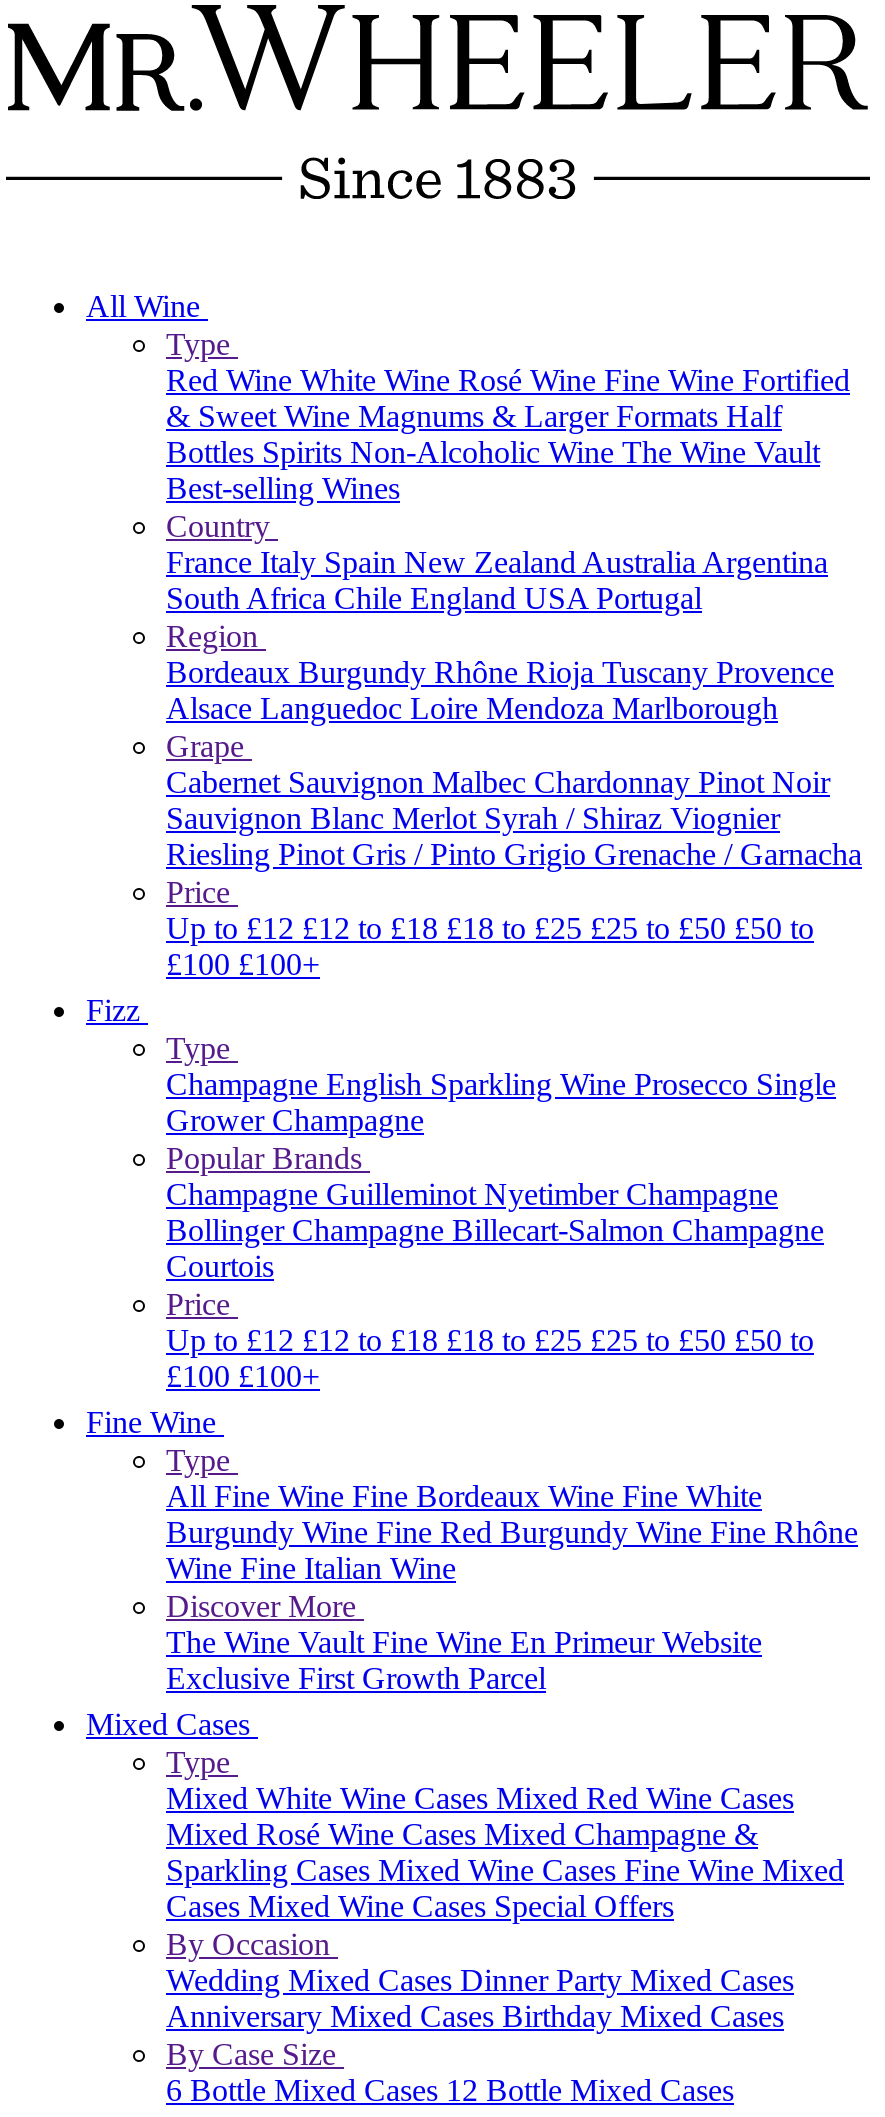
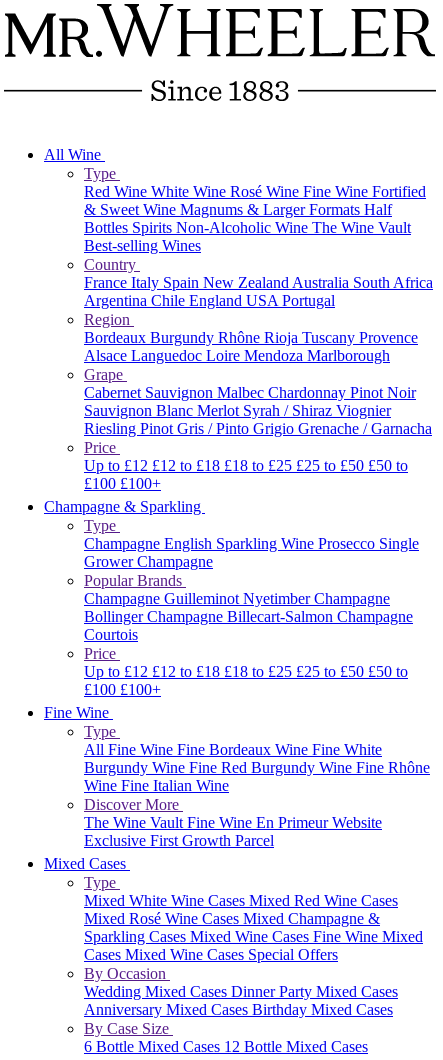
[166,546,828,616] France Italy Spain New Zealand Australia Argentina | South Africa Chile England USA Portugal -> [84,274,433,309] France Italy Spain New Zealand Australia South Africa | Argentina Chile England USA Portugal
[86,994,148,1028] Fizz -> [44,498,205,515] Champagne & Sparkling

